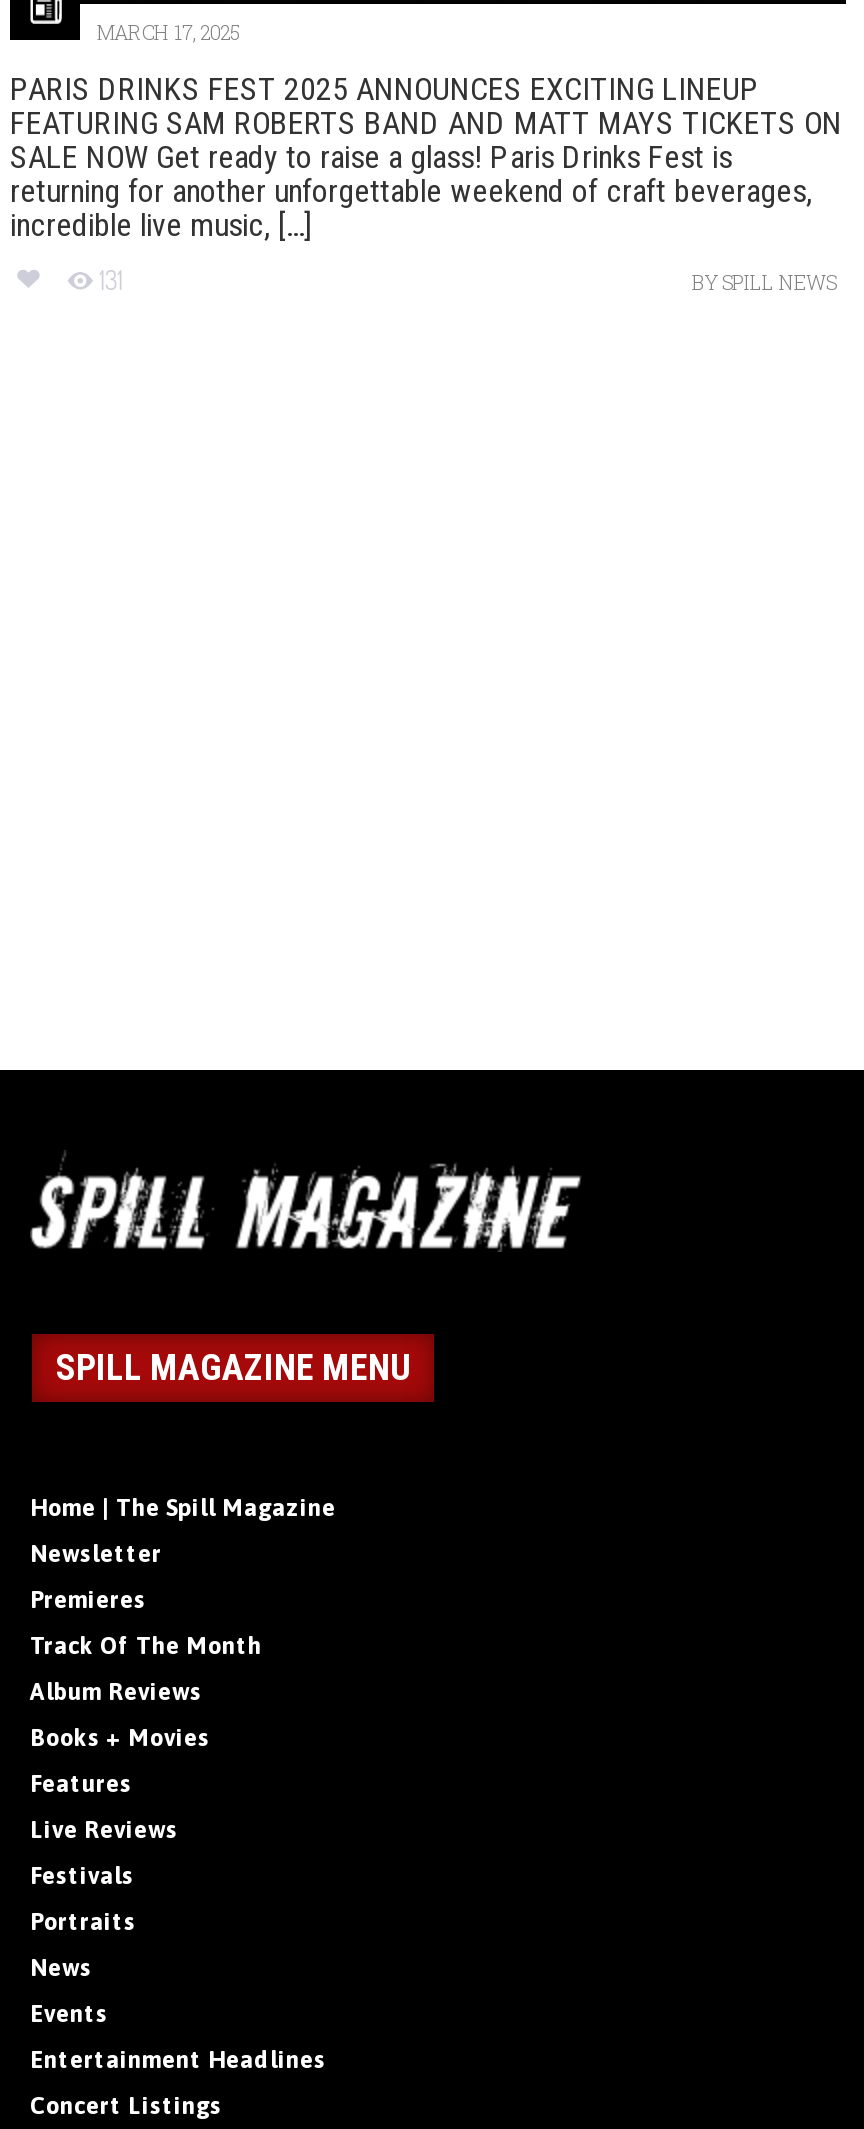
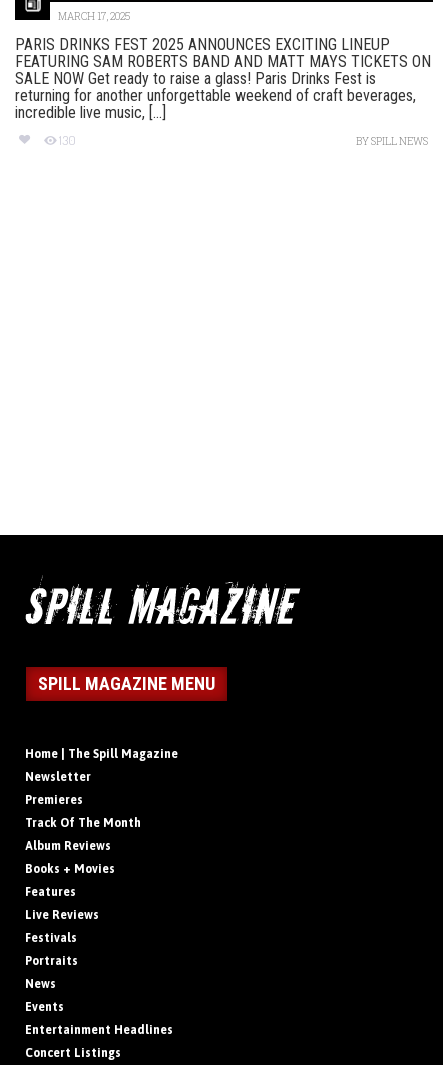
[99,263,123,295] 131 -> [59,132,76,148] 130

